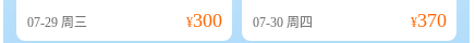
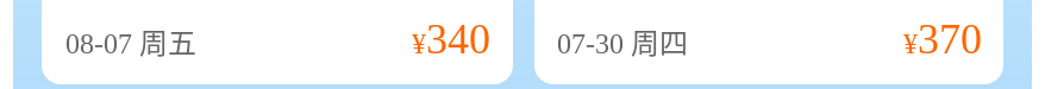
[27,15,87,30] 07-29周三 -> [65,27,196,61] 08-07周五
[186,10,312,31] ¥300 07-30周四 -> [412,15,688,63] ¥340 07-30周四

